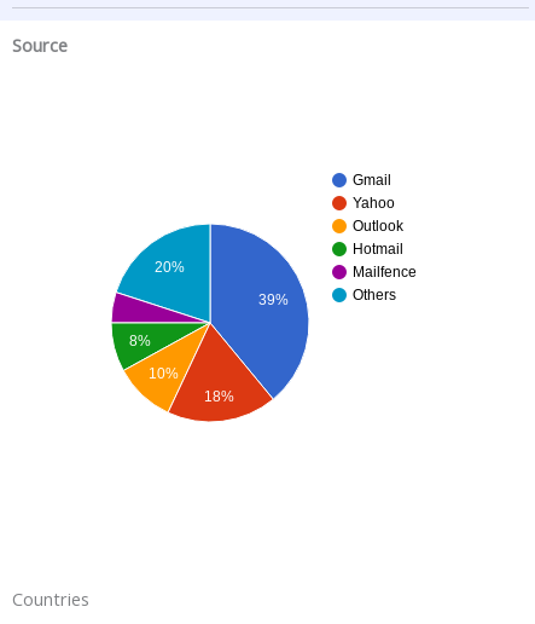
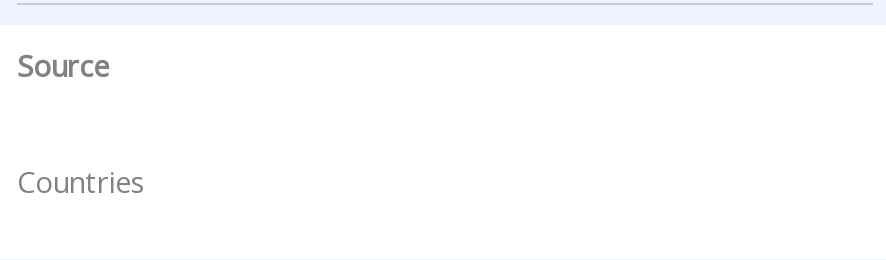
[111,172,417,423] [image] | Gmail | Yahoo | Outlook | Hotmail | Mailfence | Others | 39% -> none
[154,259,184,276] 20% -> none
[129,333,235,406] 8% | 10% | 18% -> none

